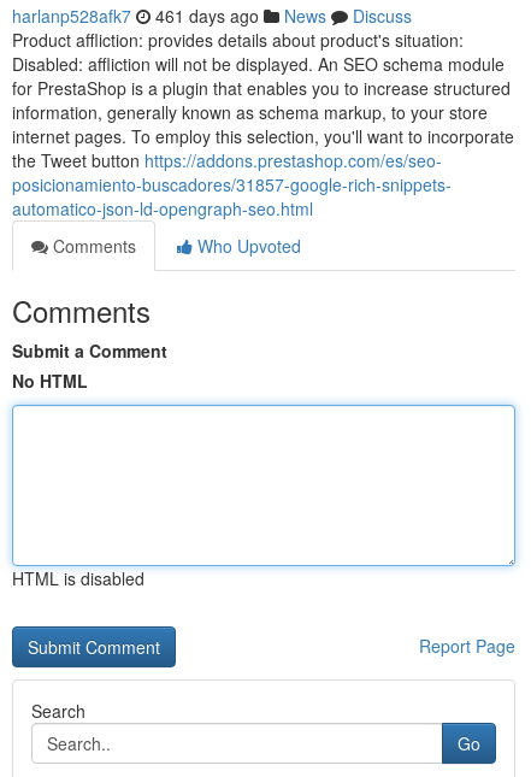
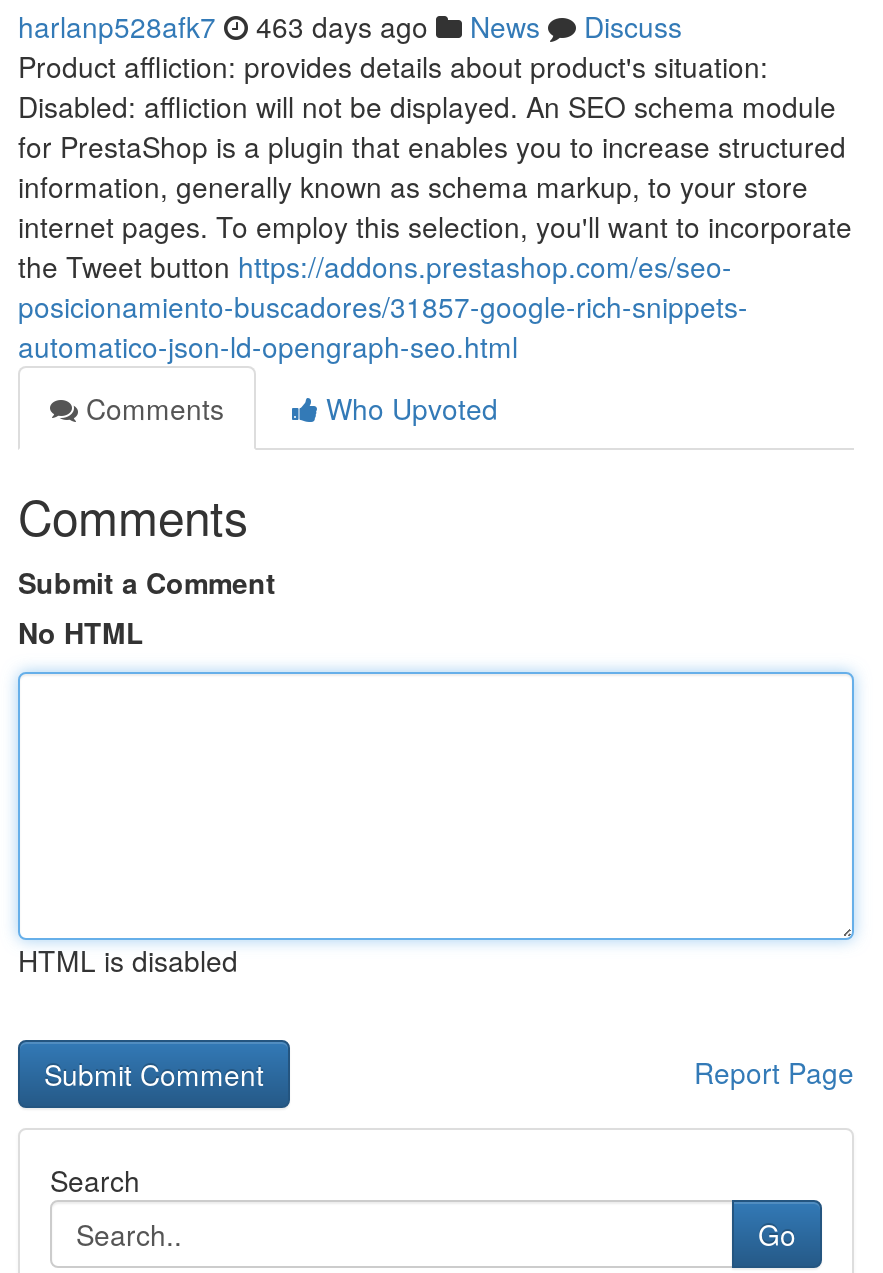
[12,4,412,28] harlanp528afk7 461 days ago News Discuss -> [18,6,682,46] harlanp528afk7 463 days ago News Discuss

